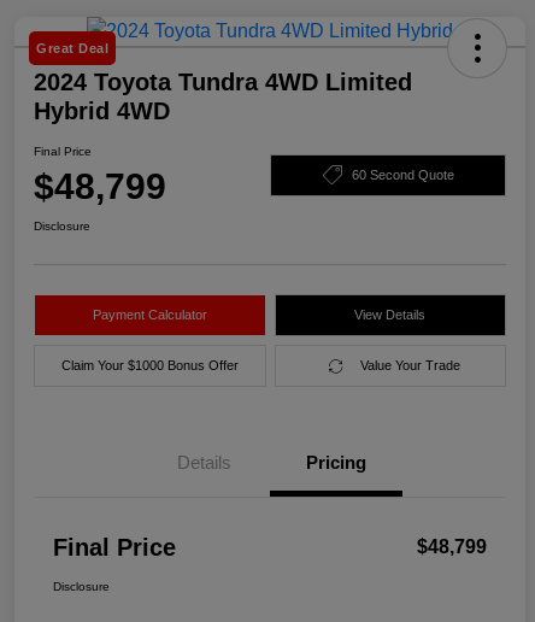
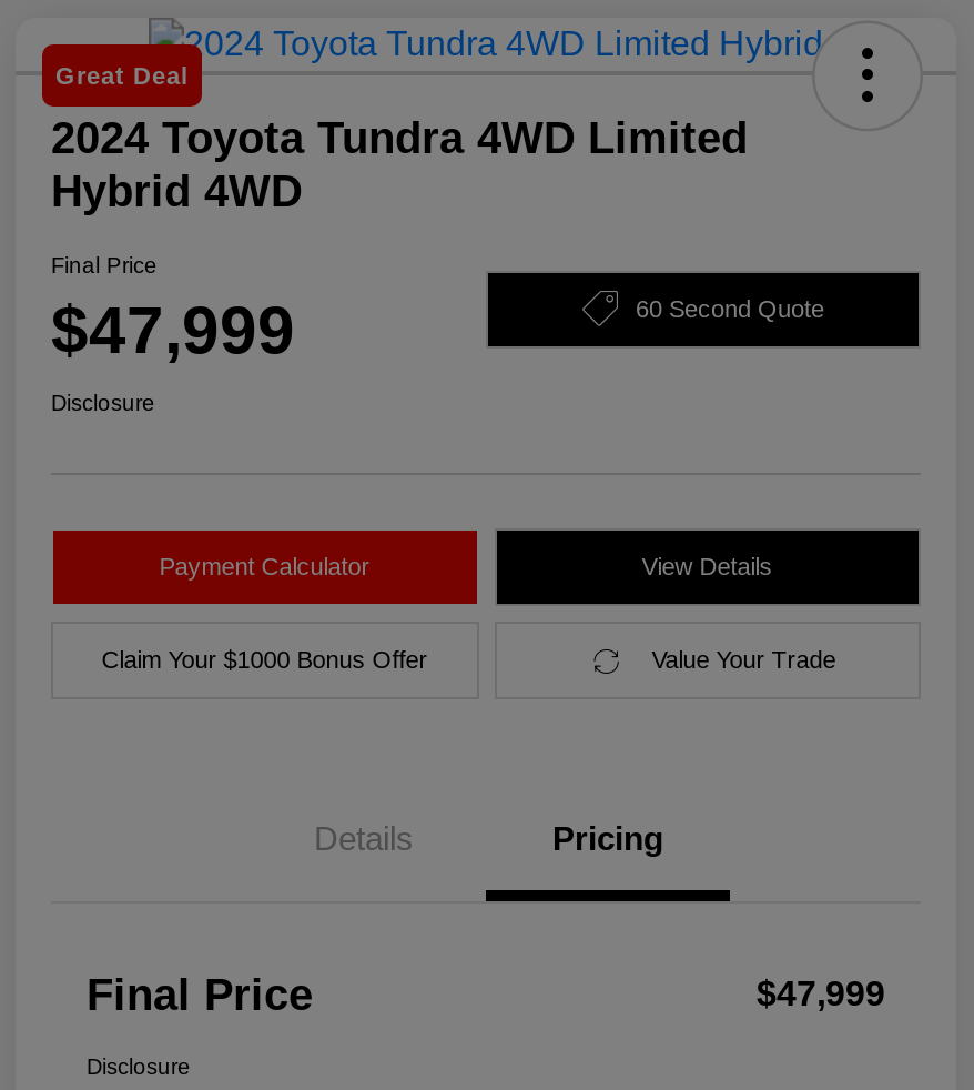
[34,167,166,206] $48,799 -> [51,293,295,367] $47,999
[417,537,487,557] $48,799 -> [757,975,885,1013] $47,999

